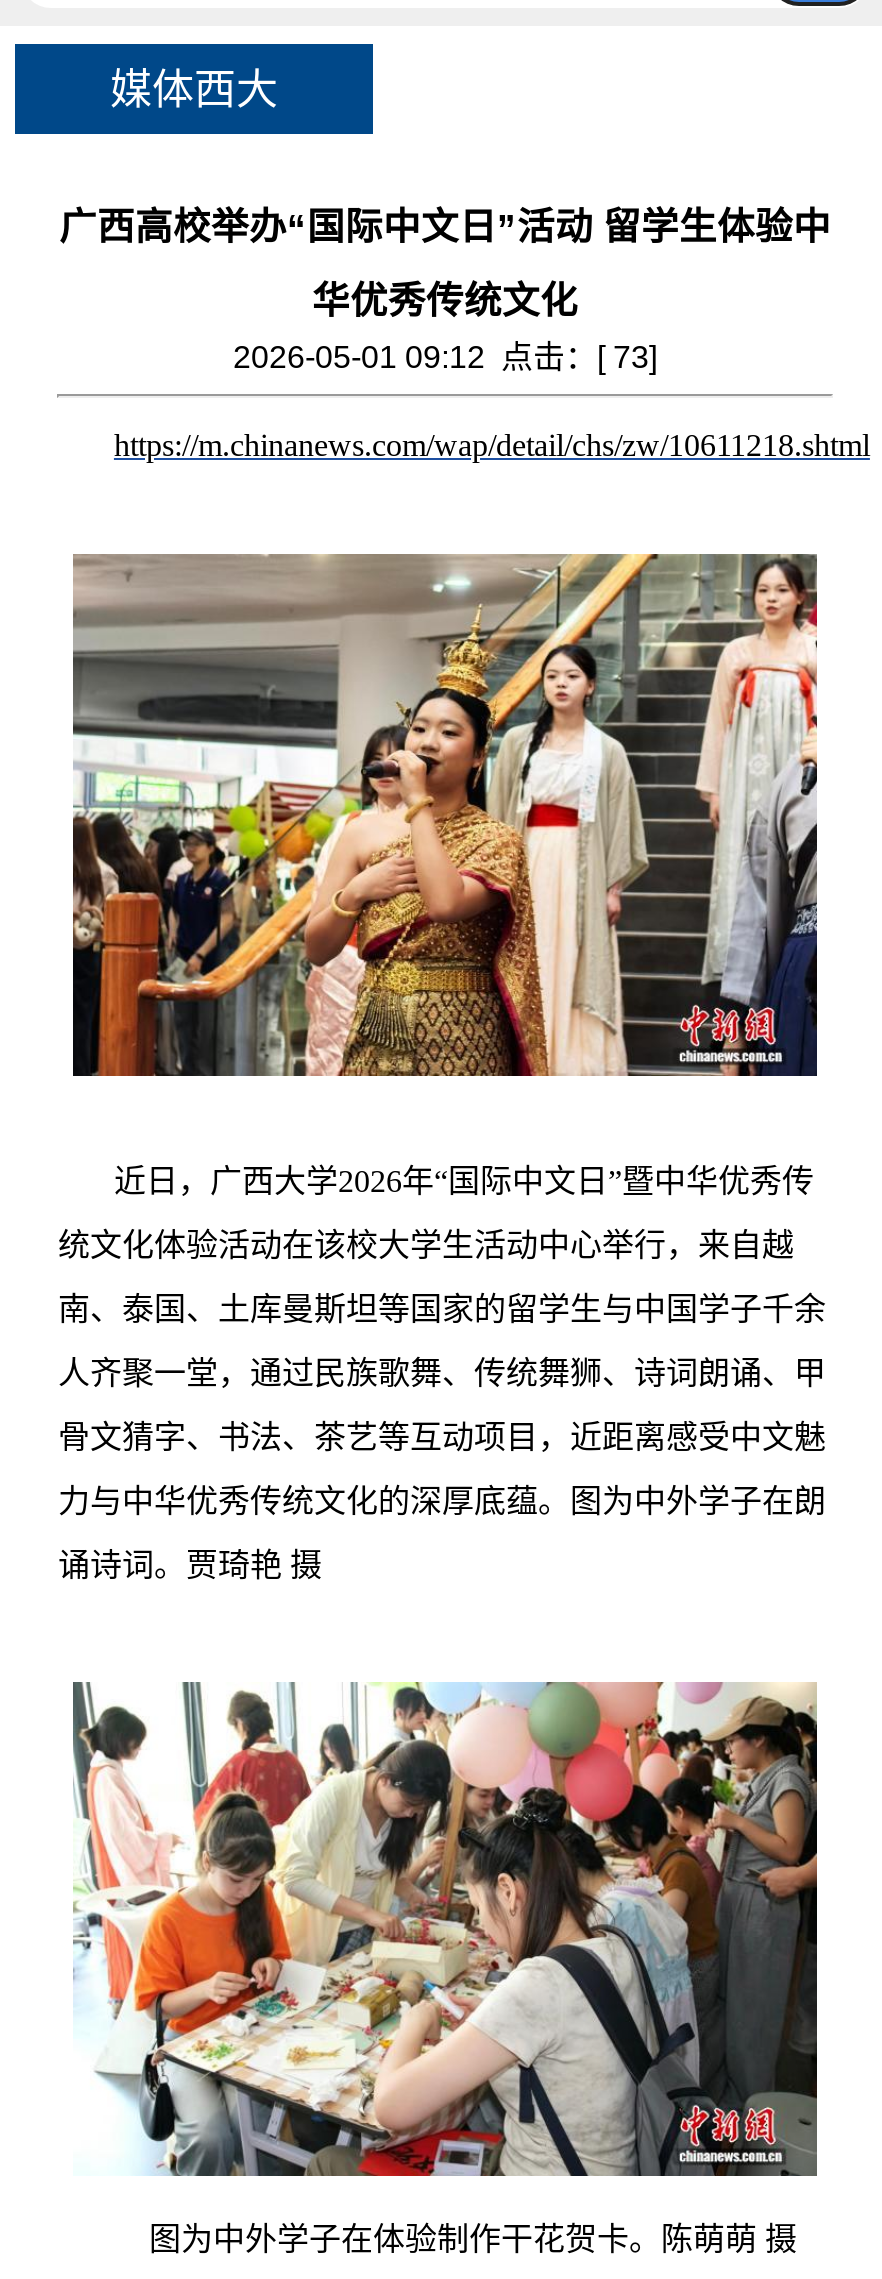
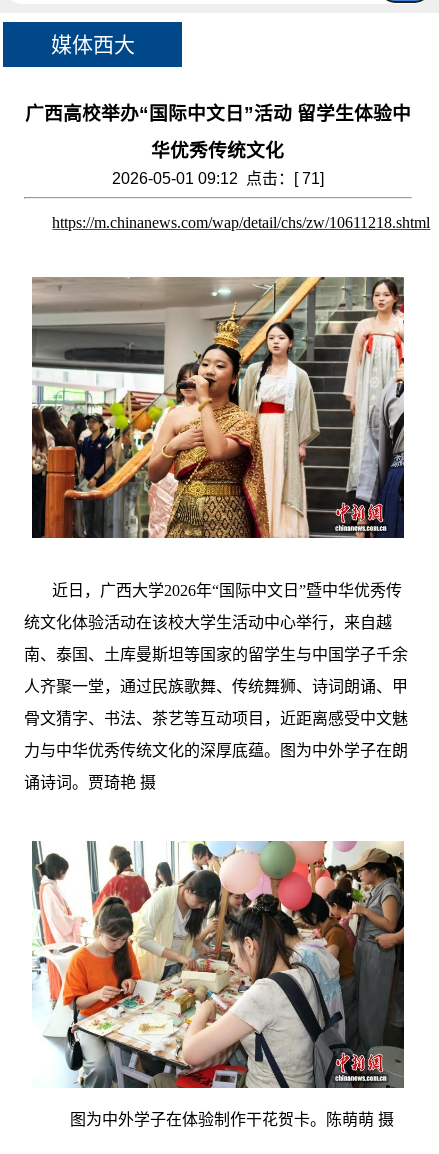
[233,340,657,374] 2026-05-01 09:12 点击：[73] -> [112,170,324,187] 2026-05-01 09:12 点击：[71]

